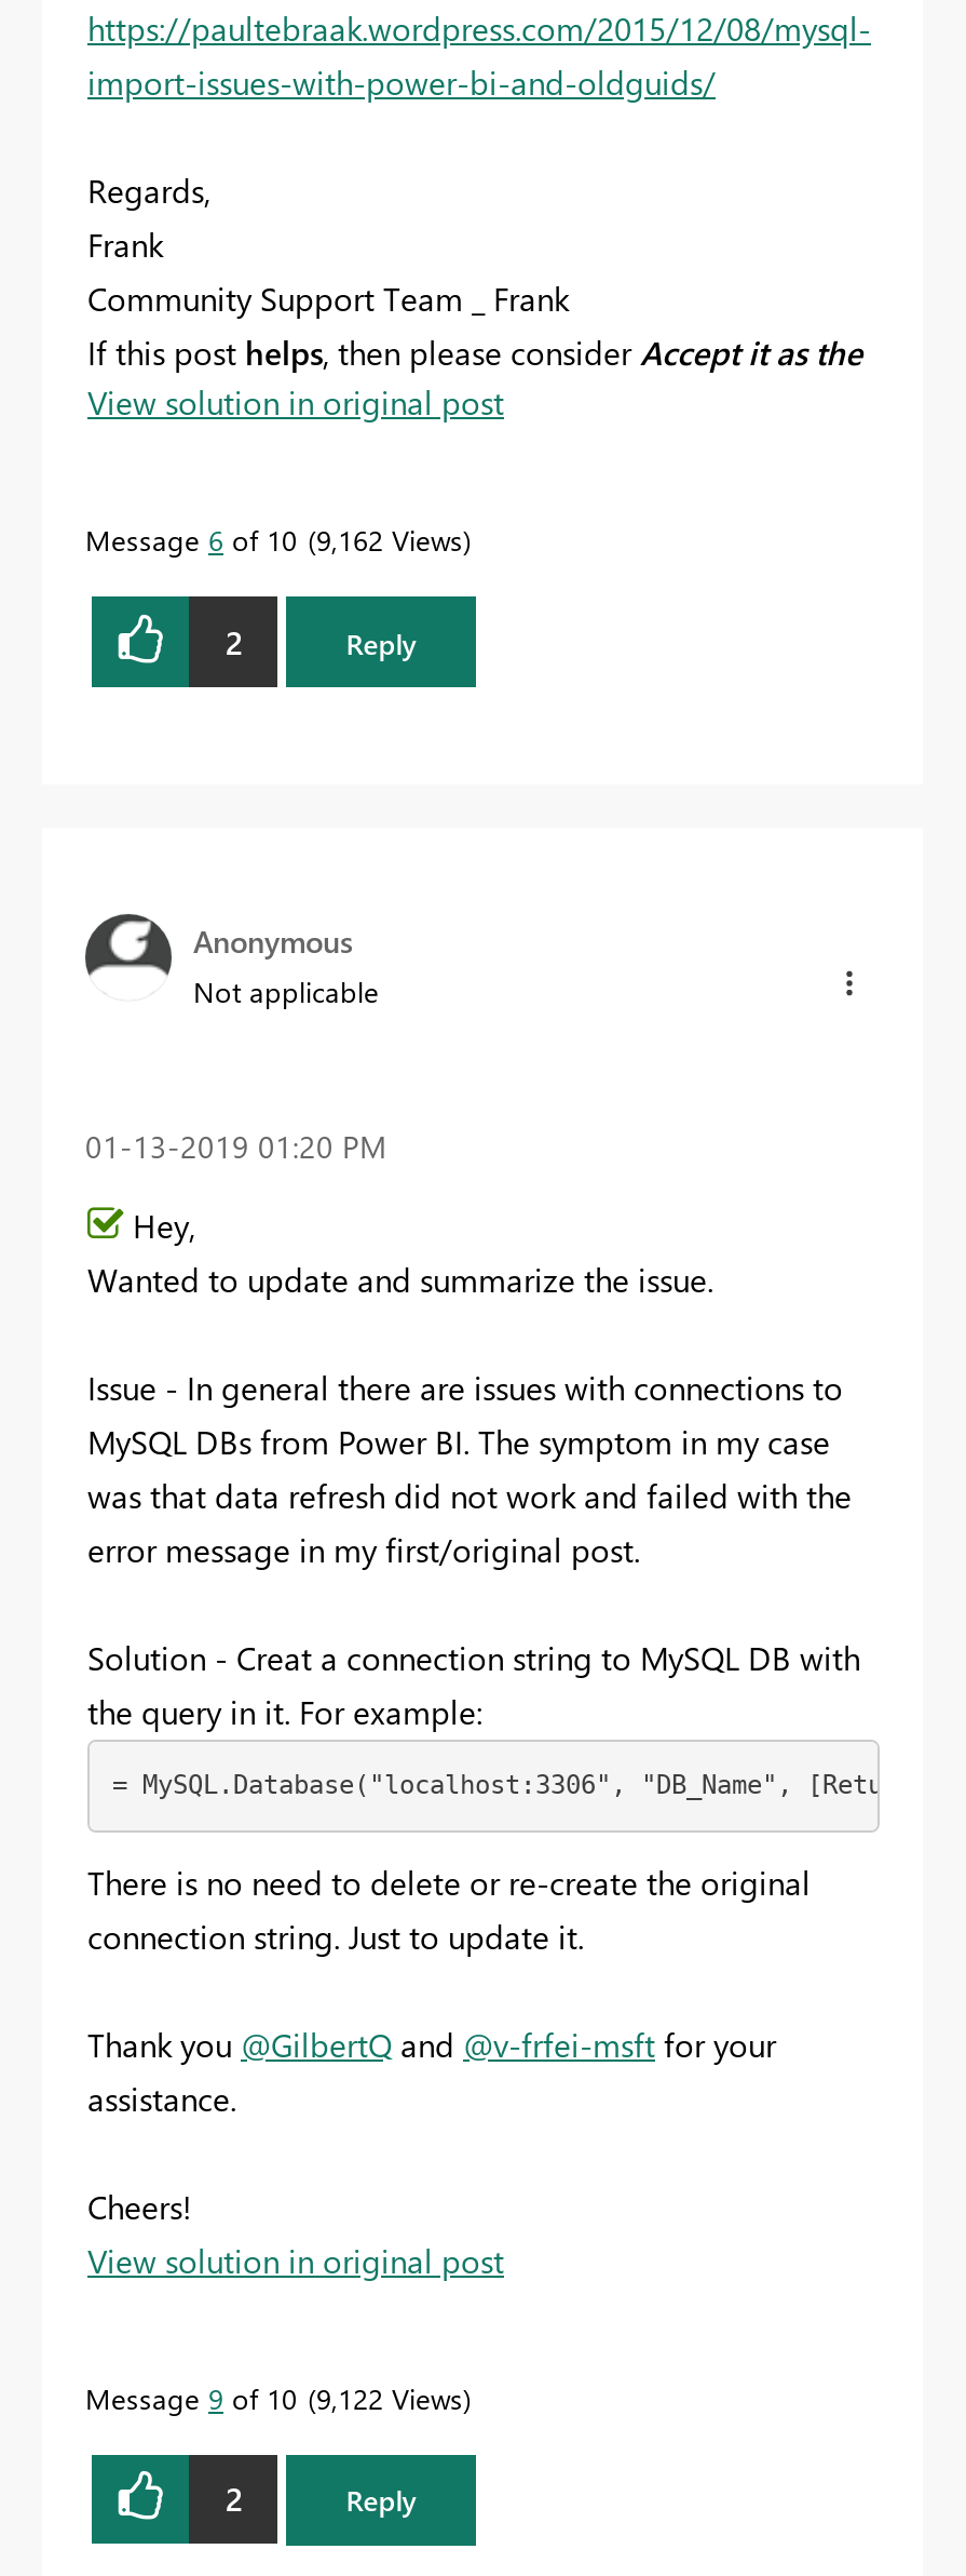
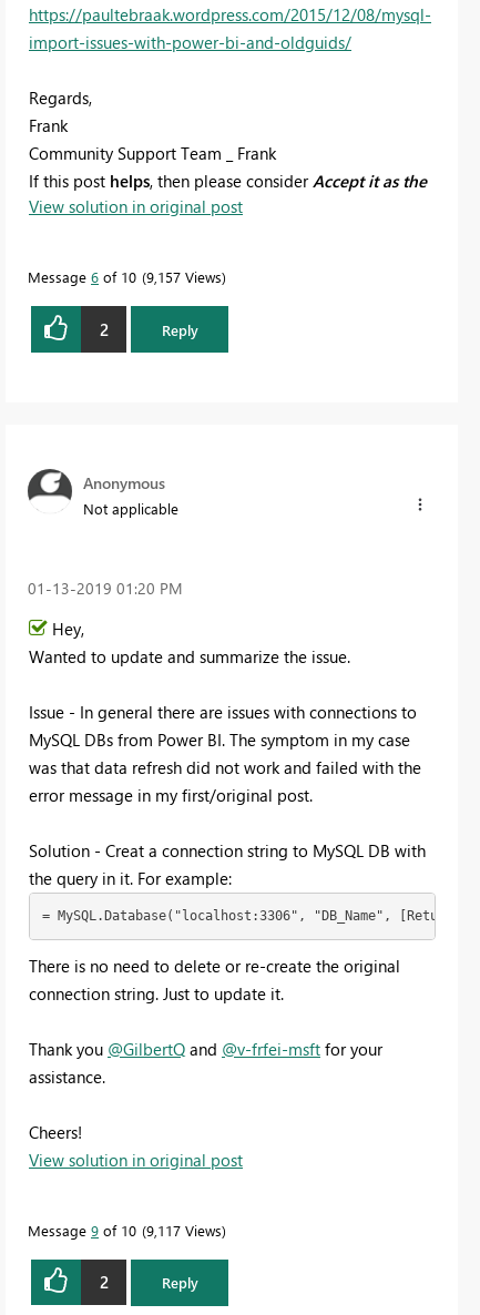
[85,521,463,558] Message 6 of 10 9,162 Views -> [28,267,222,286] Message 6 of 10 9,157 Views
[85,2378,463,2415] Message 9 of 10 9,122 Views -> [28,1220,222,1239] Message 9 of 10 9,117 Views

